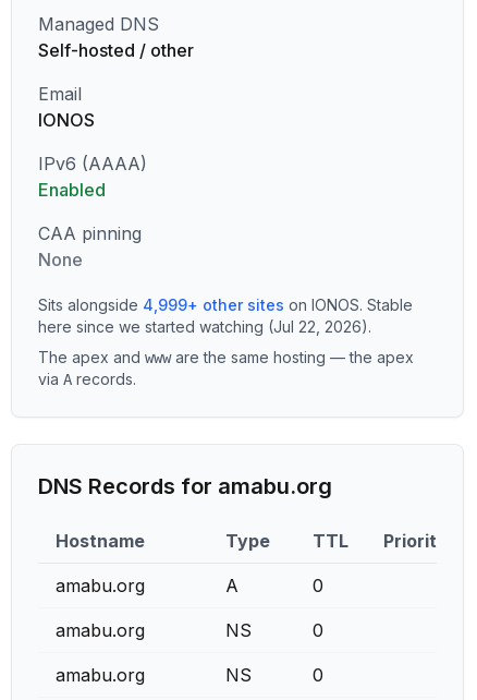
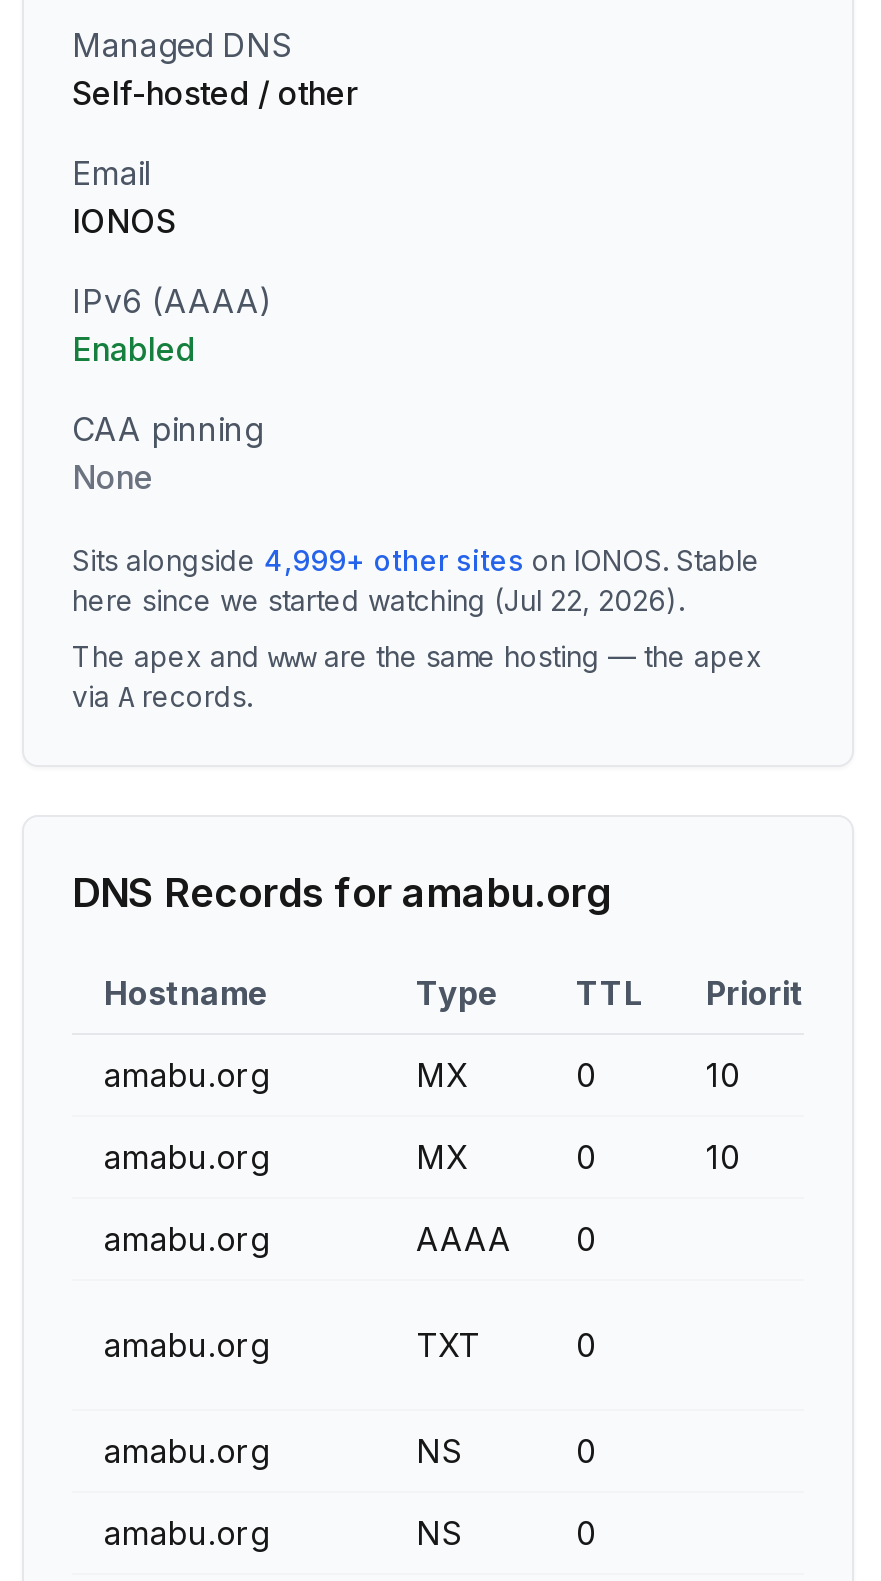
[225,575,238,596] A -> [104,1055,740,1365] MX | 0 | 10 | amabu.org | MX | 0 | 10 | amabu.org | AAAA | 0 | amabu.org | TXT

